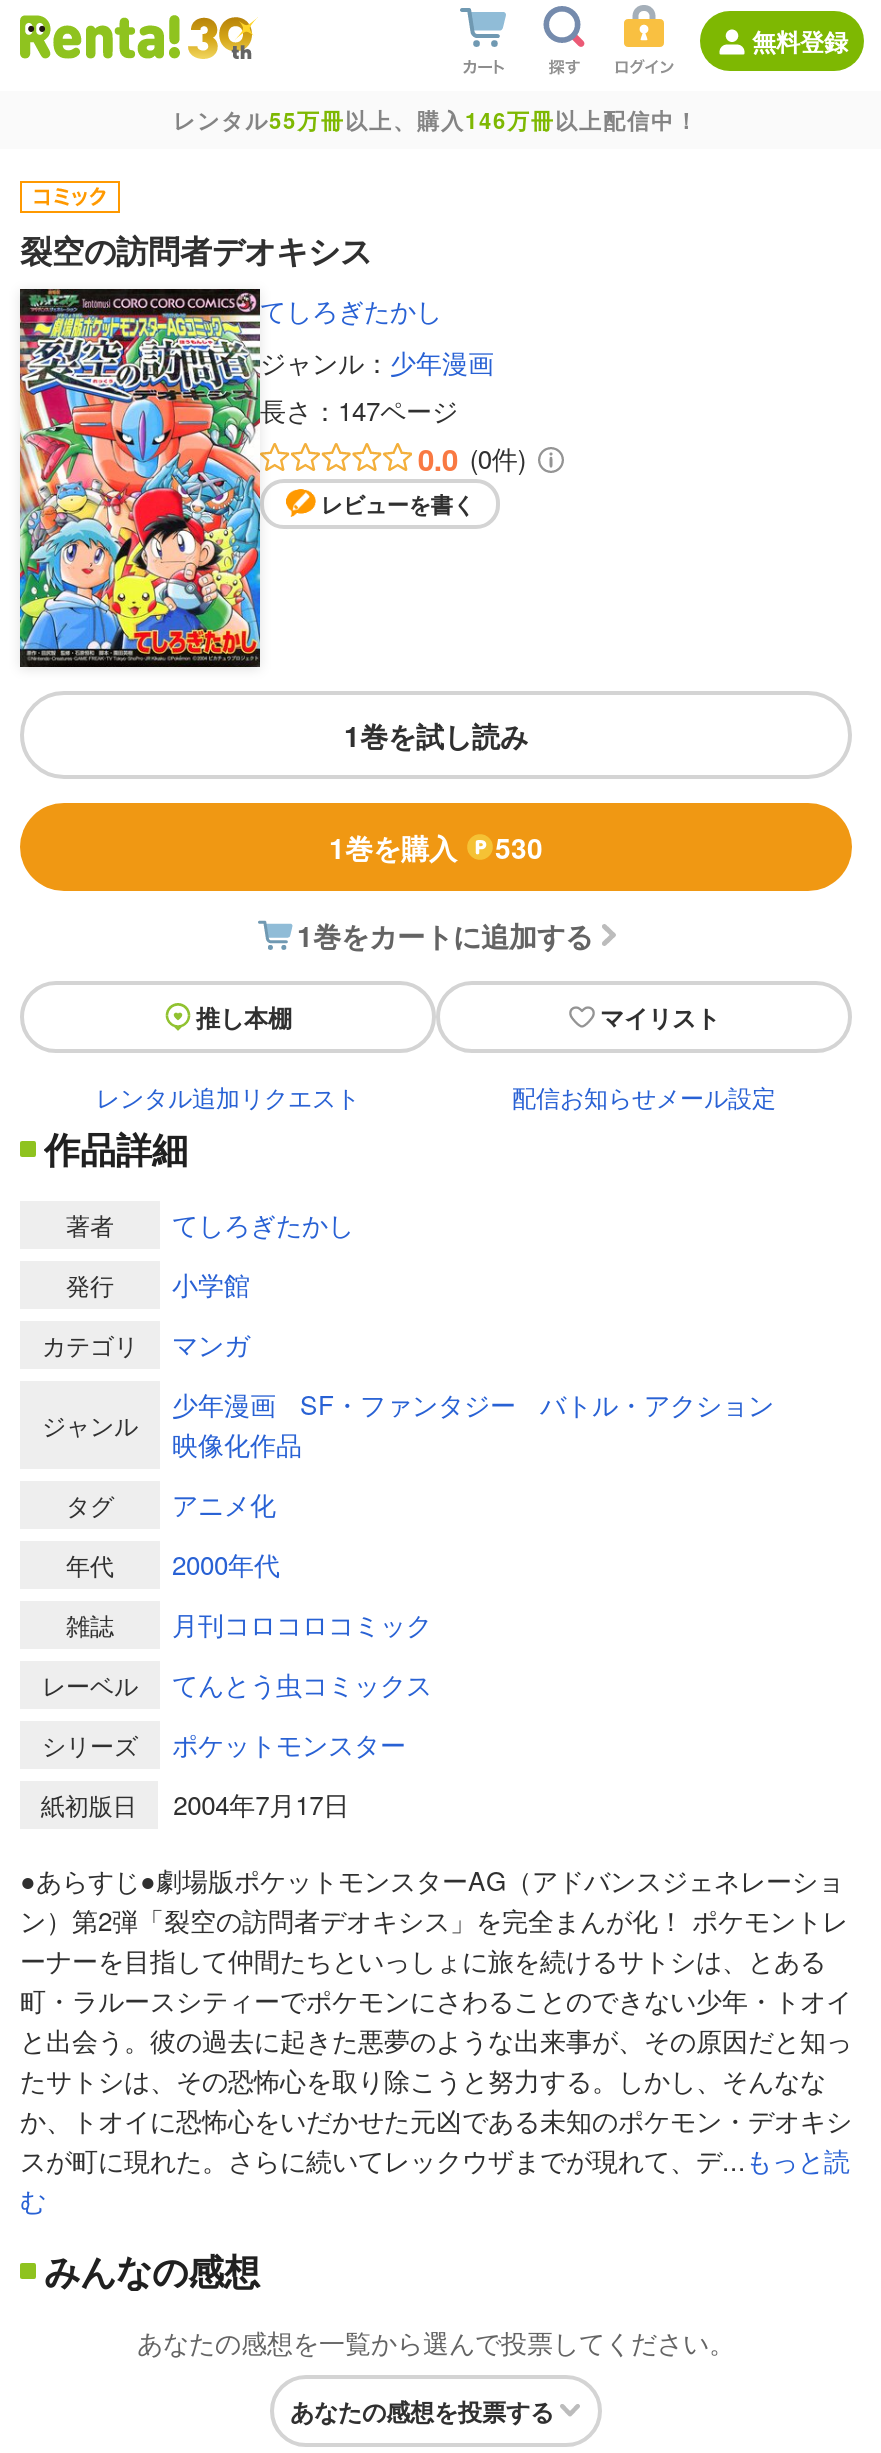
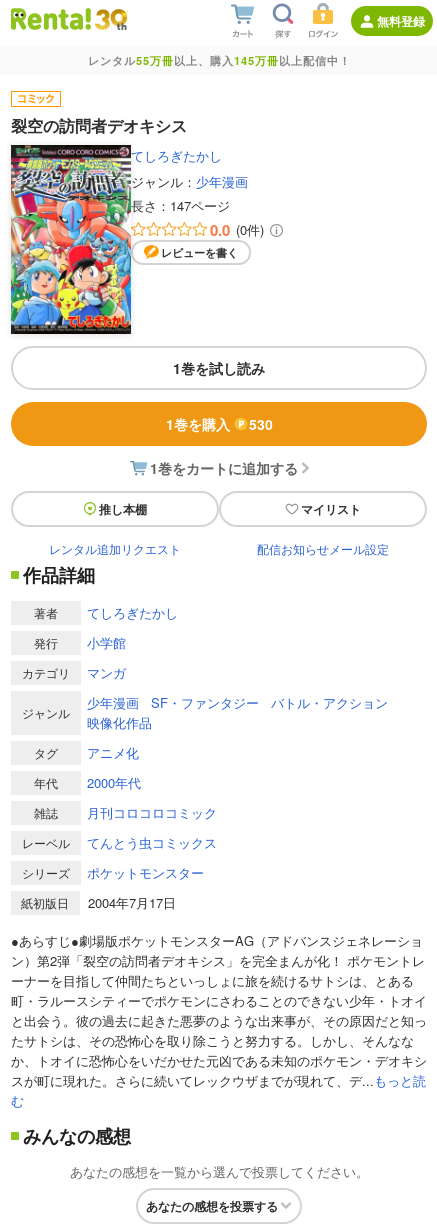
[173,105,699,135] レンタル55万冊以上、購入146万冊以上配信中！ -> [87,53,350,68] レンタル55万冊以上、購入145万冊以上配信中！

